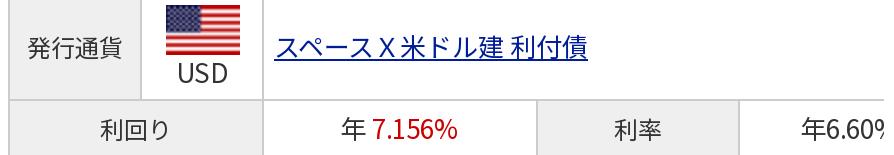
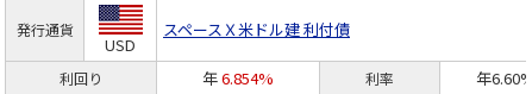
[340,109,460,147] 年7.156% -> [202,67,274,89] 年6.854%

